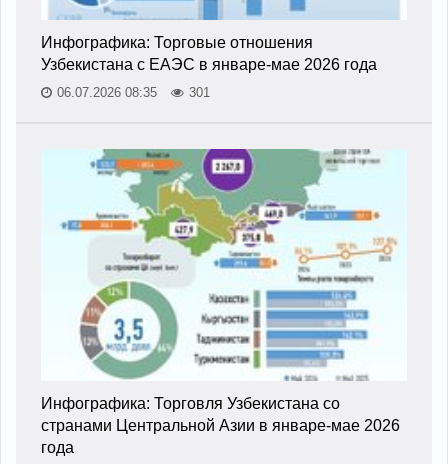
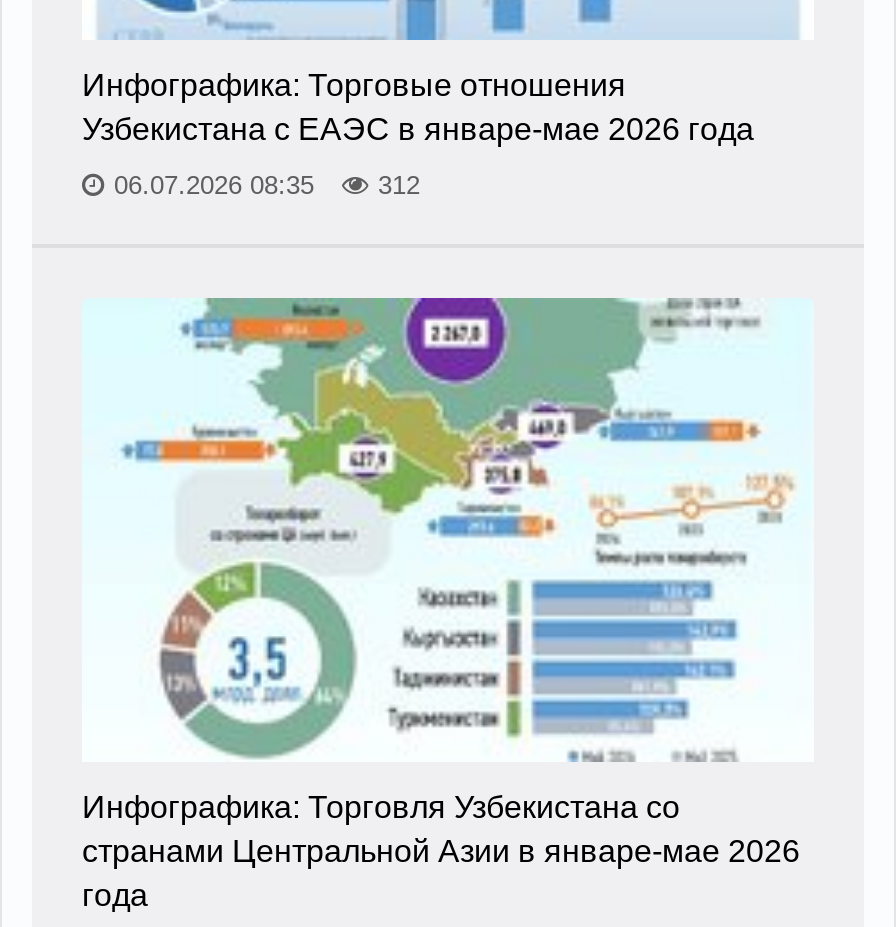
[57,85,210,100] 06.07.2026 08:35 301 -> [114,170,420,200] 06.07.2026 08:35 312

